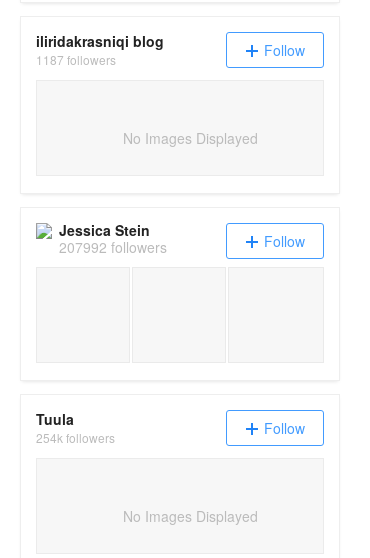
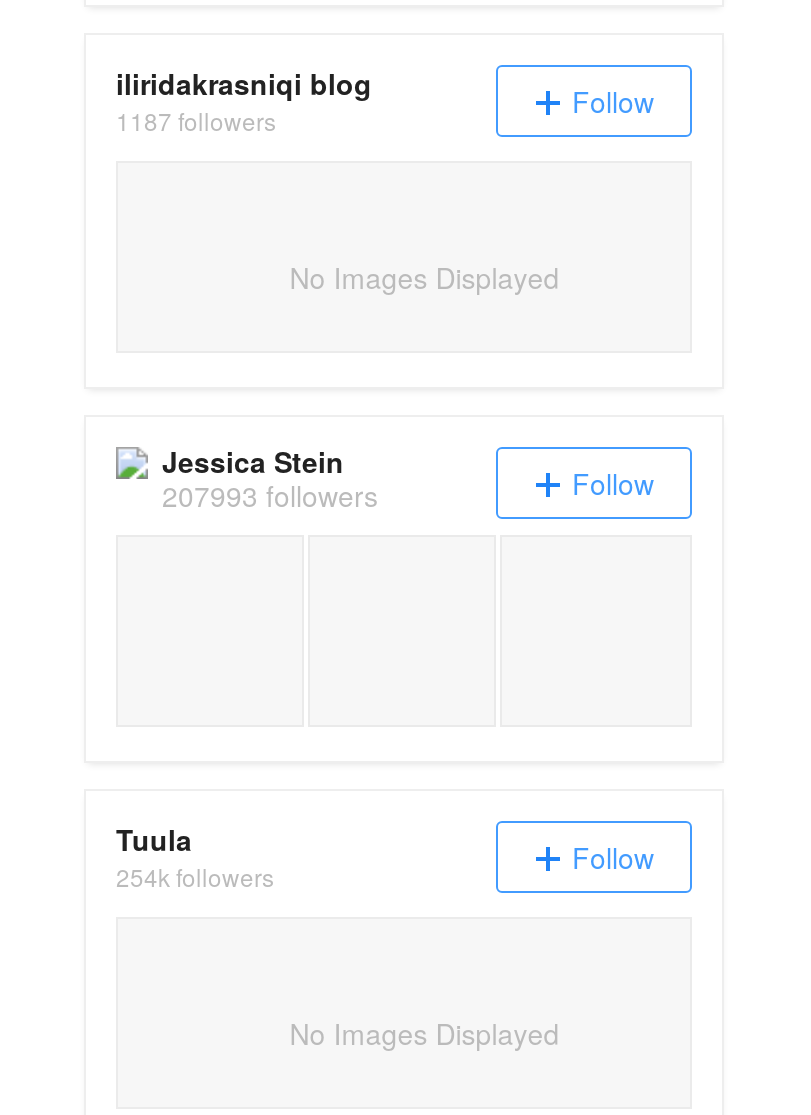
[59,237,167,257] 207992 followers -> [162,475,378,515] 207993 followers

